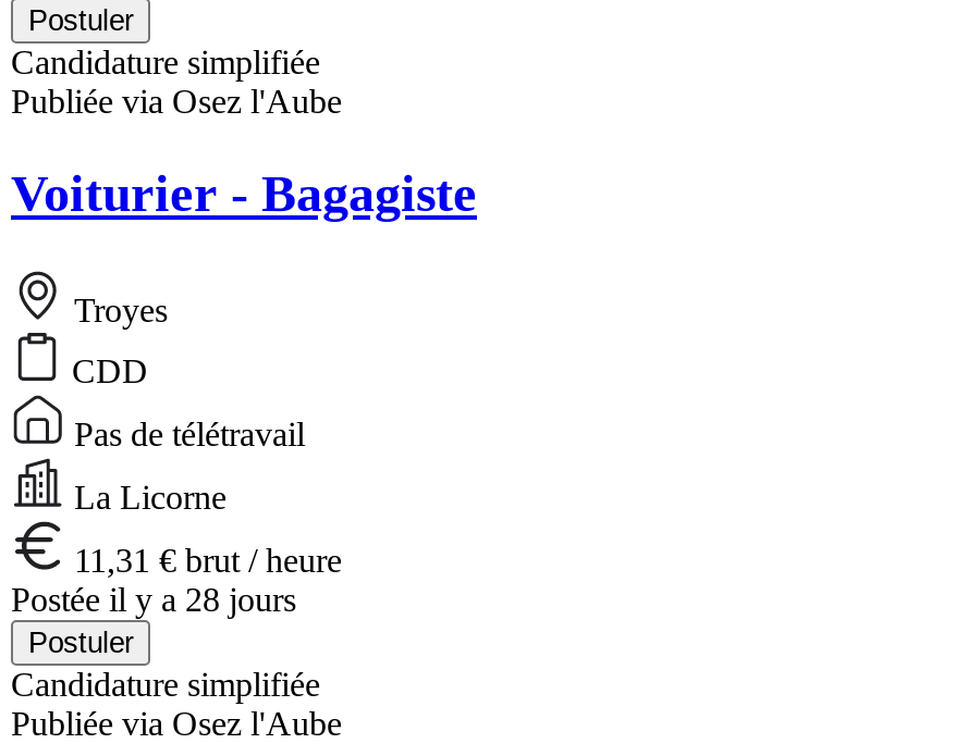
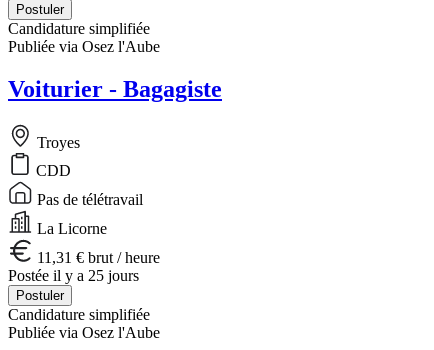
[11,580,296,617] Postée il y a 28 jours -> [8,267,139,284] Postée il y a 25 jours

